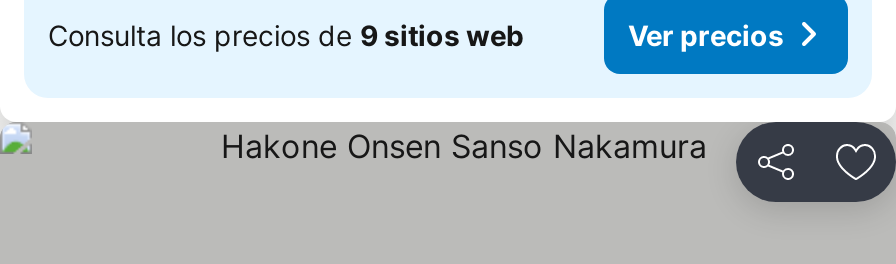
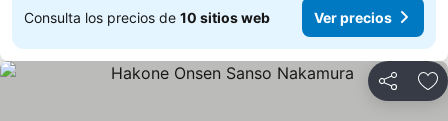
[48,17,524,51] Consulta los precios de 9 sitios web -> [24,8,270,25] Consulta los precios de 10 sitios web

